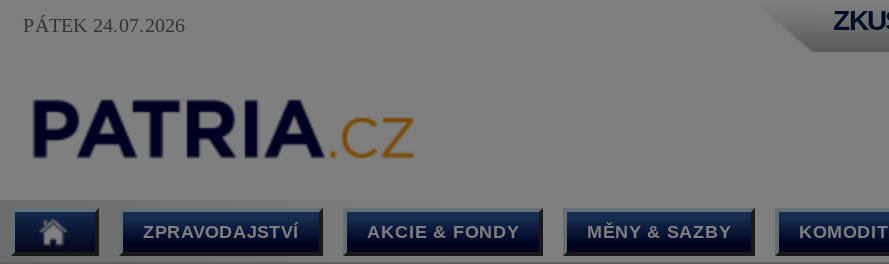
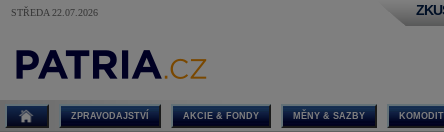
[23,14,185,36] PÁTEK 24.07.2026 -> [11,7,98,18] STŘEDA 22.07.2026

